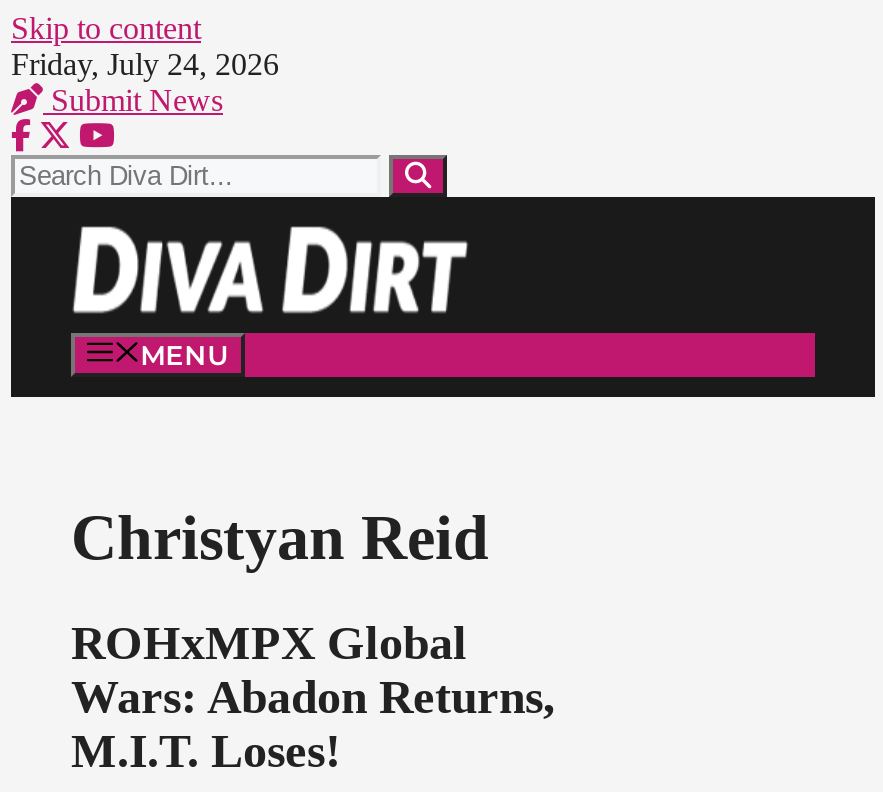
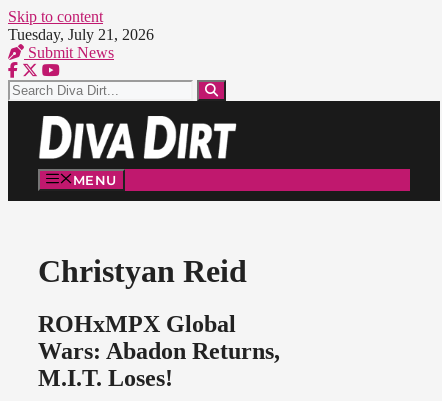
[11,47,279,81] Friday, July 24, 2026 -> [8,26,154,43] Tuesday, July 21, 2026

